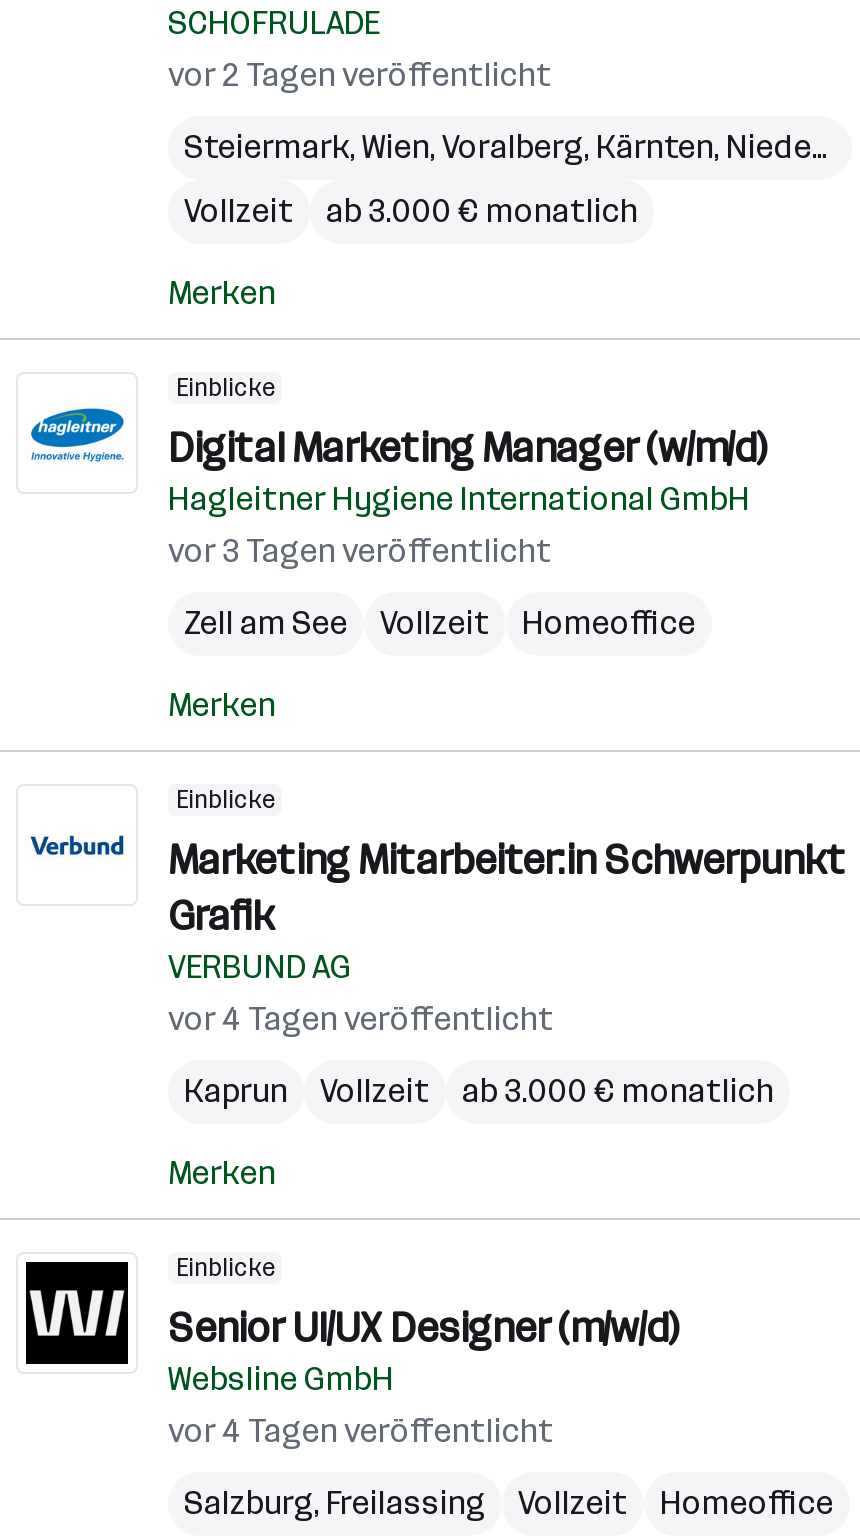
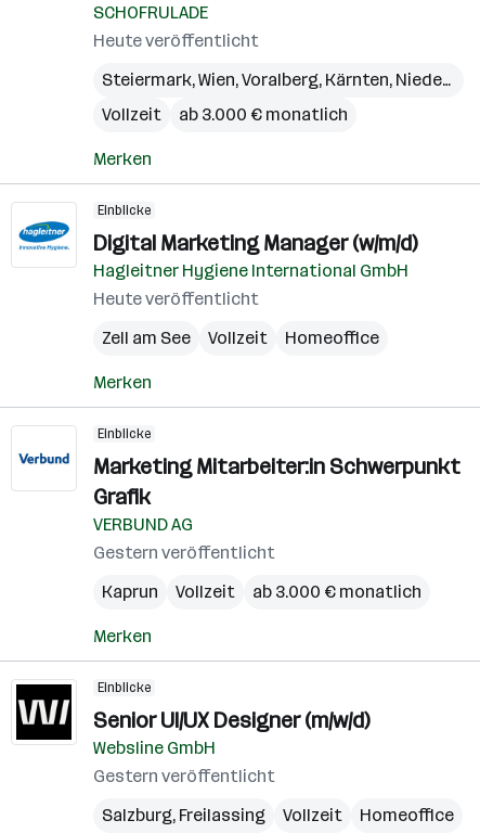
[168,56,552,94] vor 2 Tagen veröffentlicht -> [93,30,259,51] Heute veröffentlicht
[168,532,552,570] vor 3 Tagen veröffentlicht -> [93,289,259,309] Heute veröffentlicht
[168,1000,554,1038] vor 4 Tagen veröffentlicht -> [93,542,275,563] Gestern veröffentlicht
[168,1412,554,1450] vor 4 Tagen veröffentlicht -> [93,766,275,786] Gestern veröffentlicht

